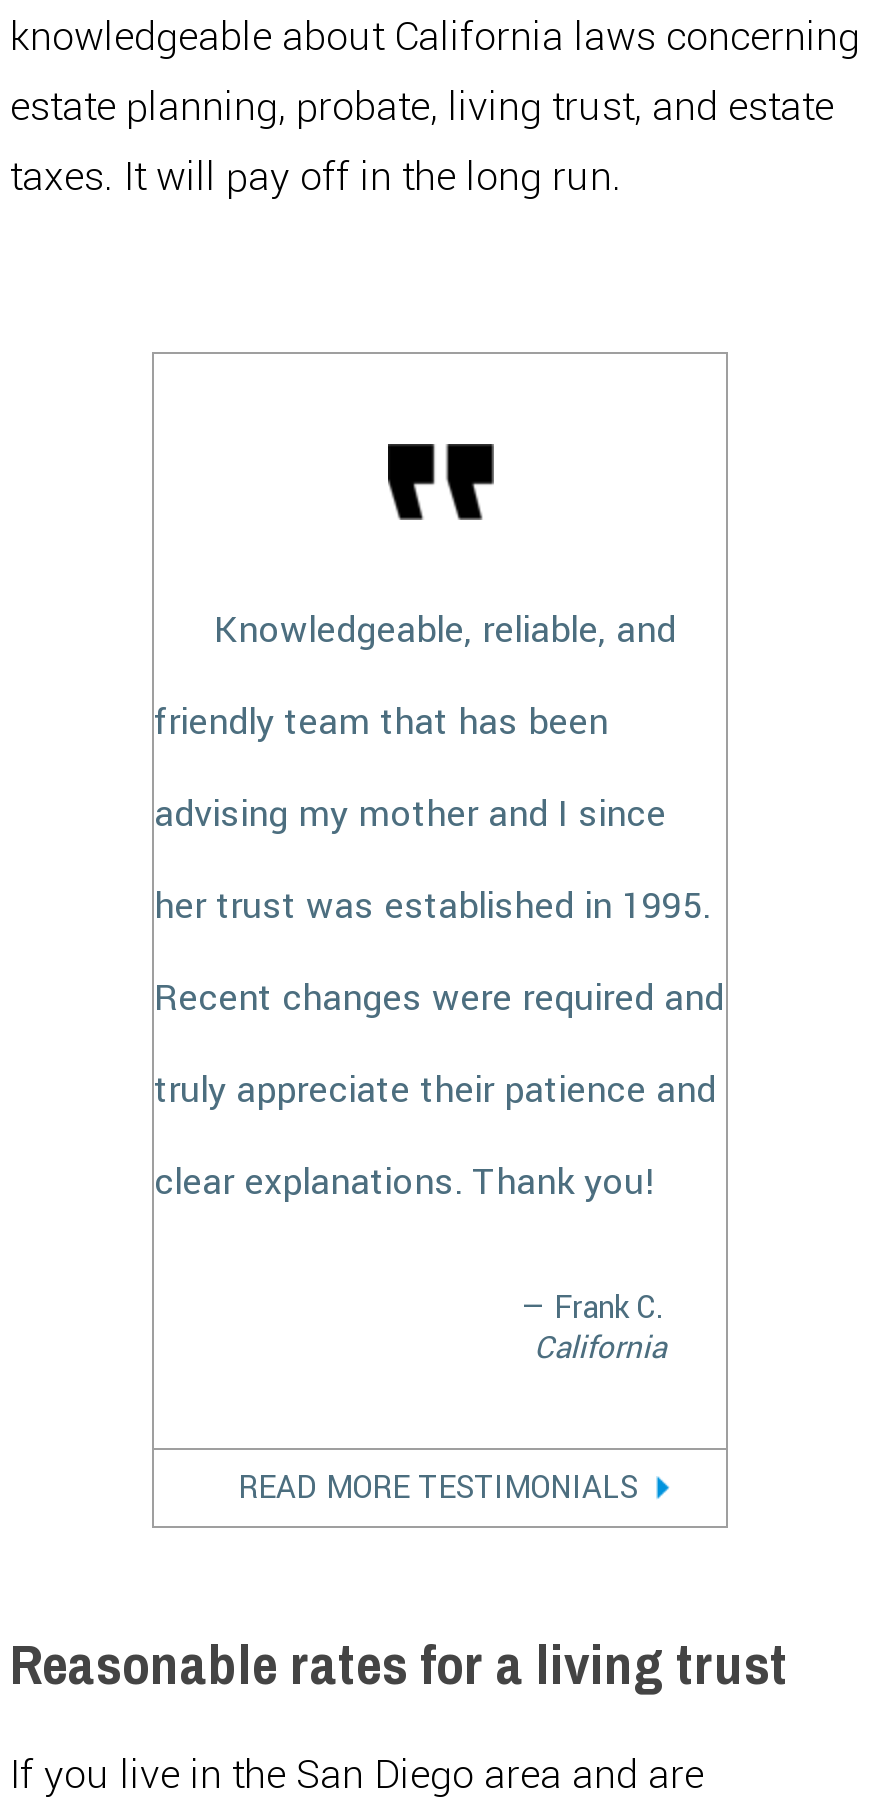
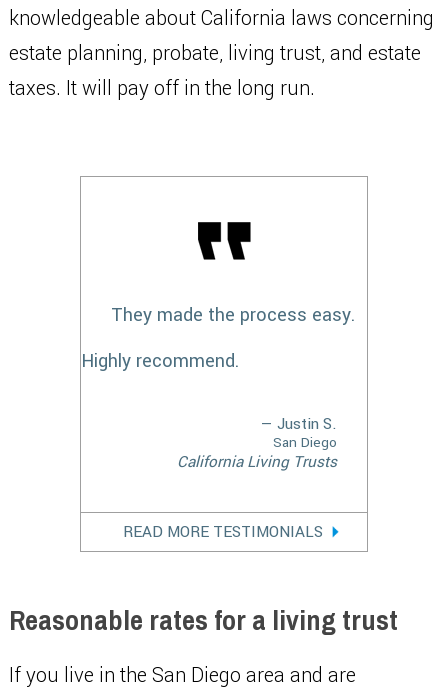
[154,604,724,1370] Knowledgeable, reliable, and | friendly team that has been | advising my mother and I since | her trust was established in 1995. | Recent changes were required and | truly appreciate their patience and | clear explanations. Thank you! | — Frank C. | California -> [81,302,355,473] They made the process easy. | Highly recommend. | — Justin S. | San Diego | California Living Trusts

